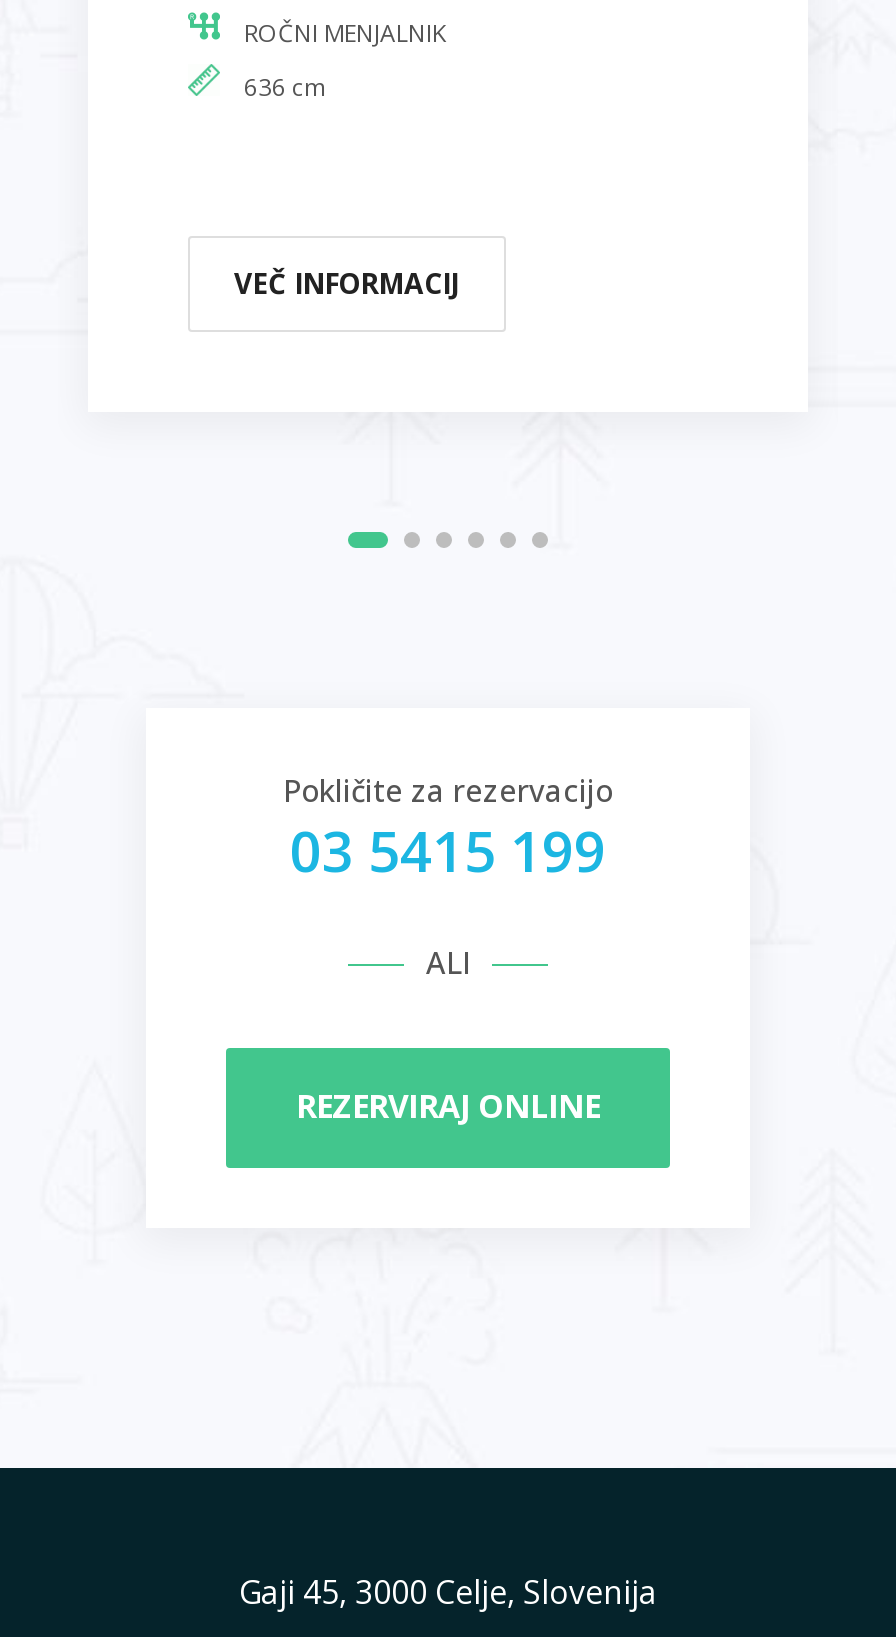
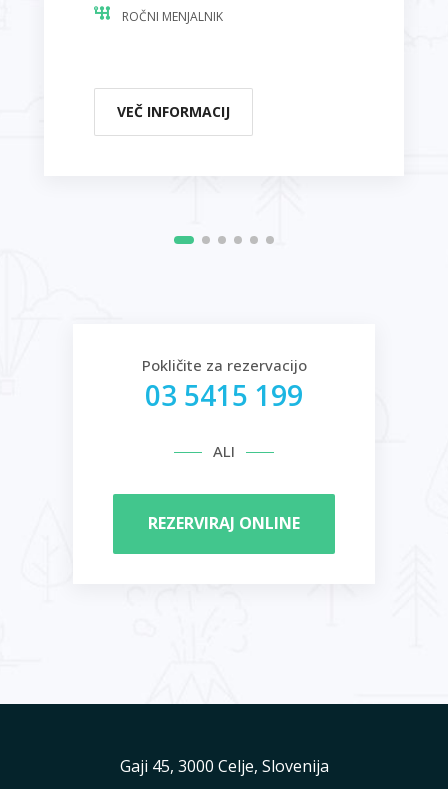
[244,70,326,104] 636 cm -> none

